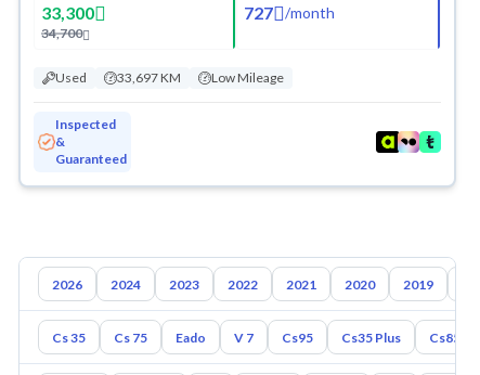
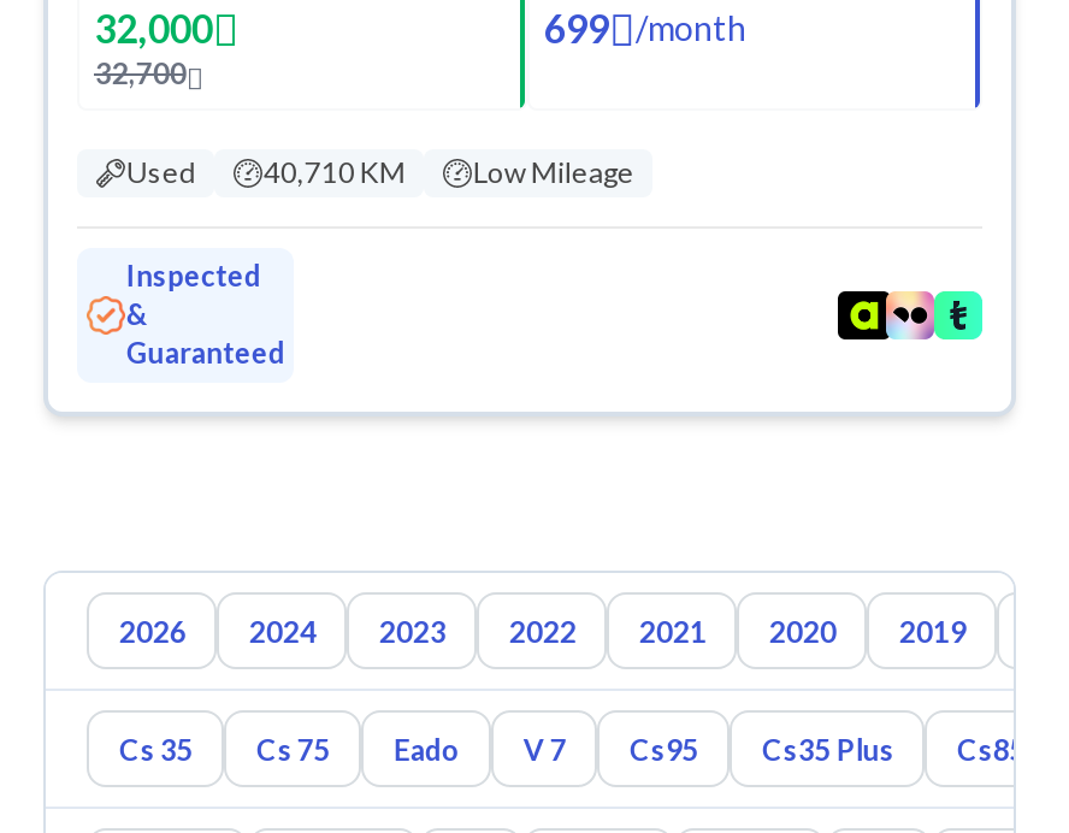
[42,2,95,23] 33,300 -> [95,5,213,51] 32,000
[244,2,335,23] 727 /month -> [544,5,746,51] 699 /month
[42,25,83,42] 34,700 -> [95,56,186,92] 32,700
[56,69,284,86] Used 33,697 KM Low Mileage -> [126,154,634,190] Used 40,710 KM Low Mileage

